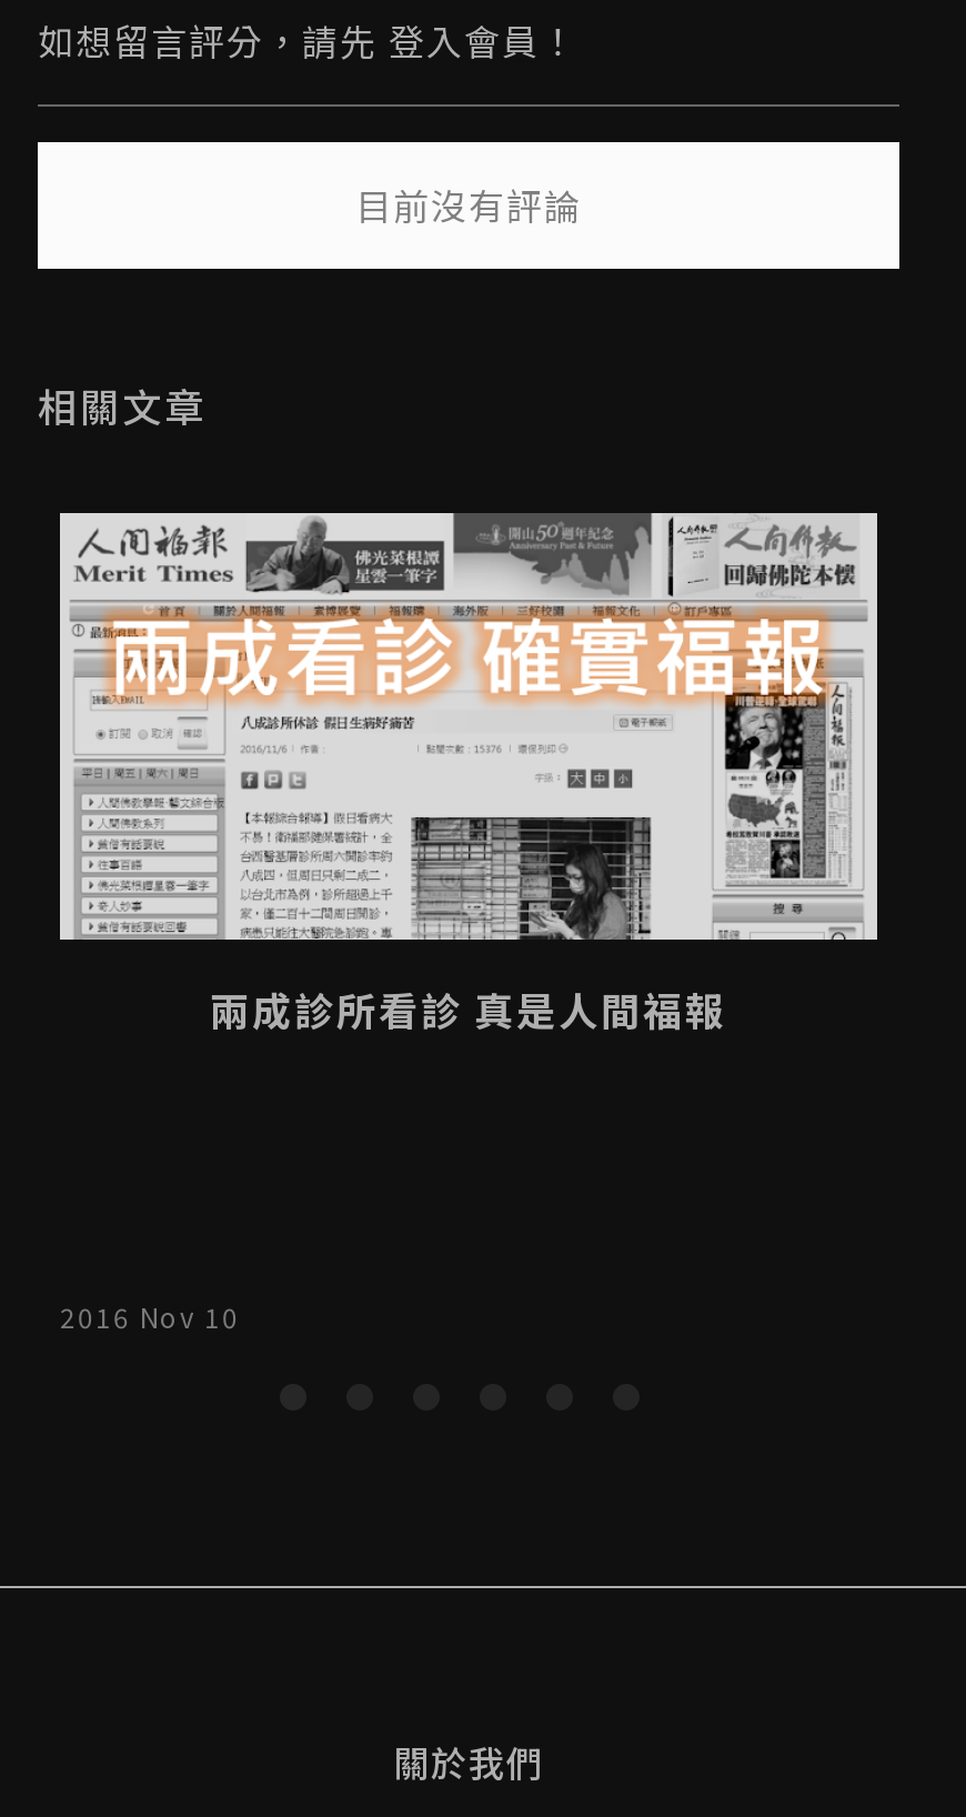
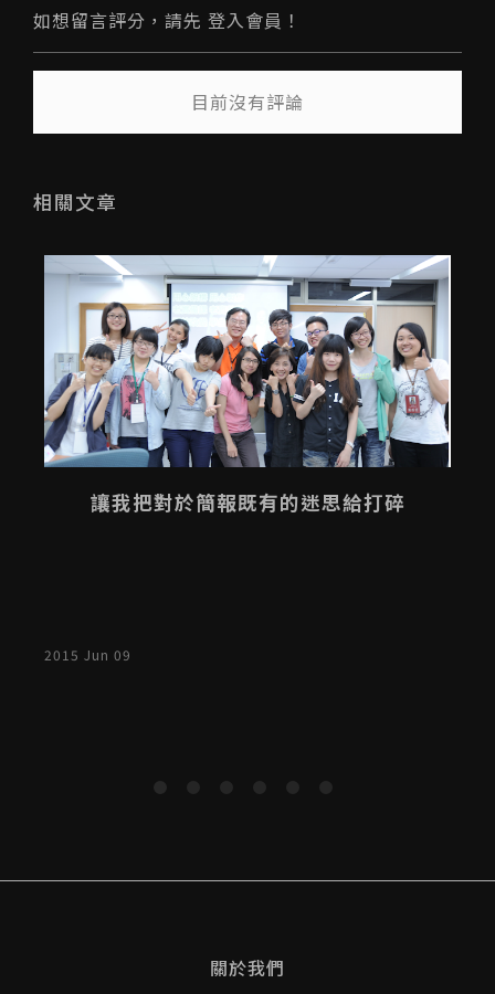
[58,513,875,1038] [image] | 兩成診所看診 真是人間福報 -> [44,255,449,516] [image] | 讓我把對於簡報既有的迷思給打碎
[60,1298,240,1335] 2016 Nov 10 -> [44,645,131,664] 2015 Jun 09

